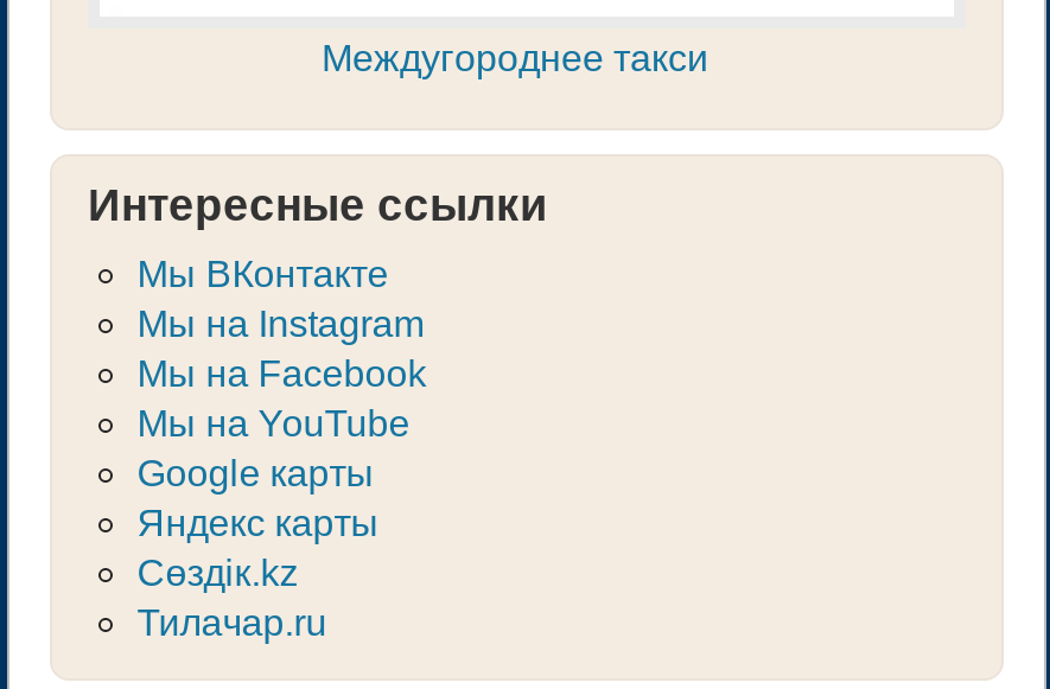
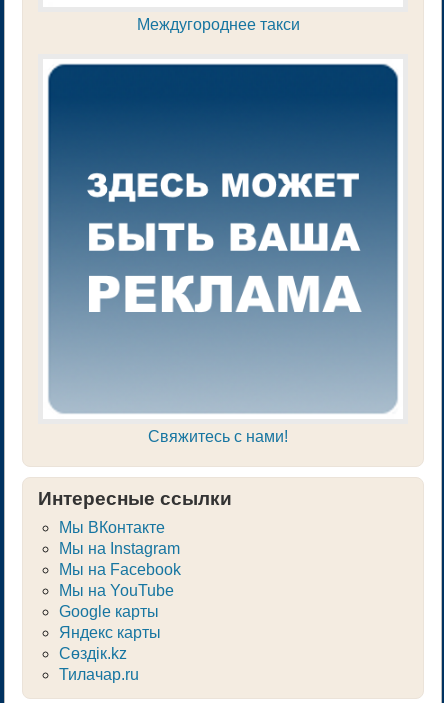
none -> [47,63,399,445] [image] | Свяжитесь с нами!

